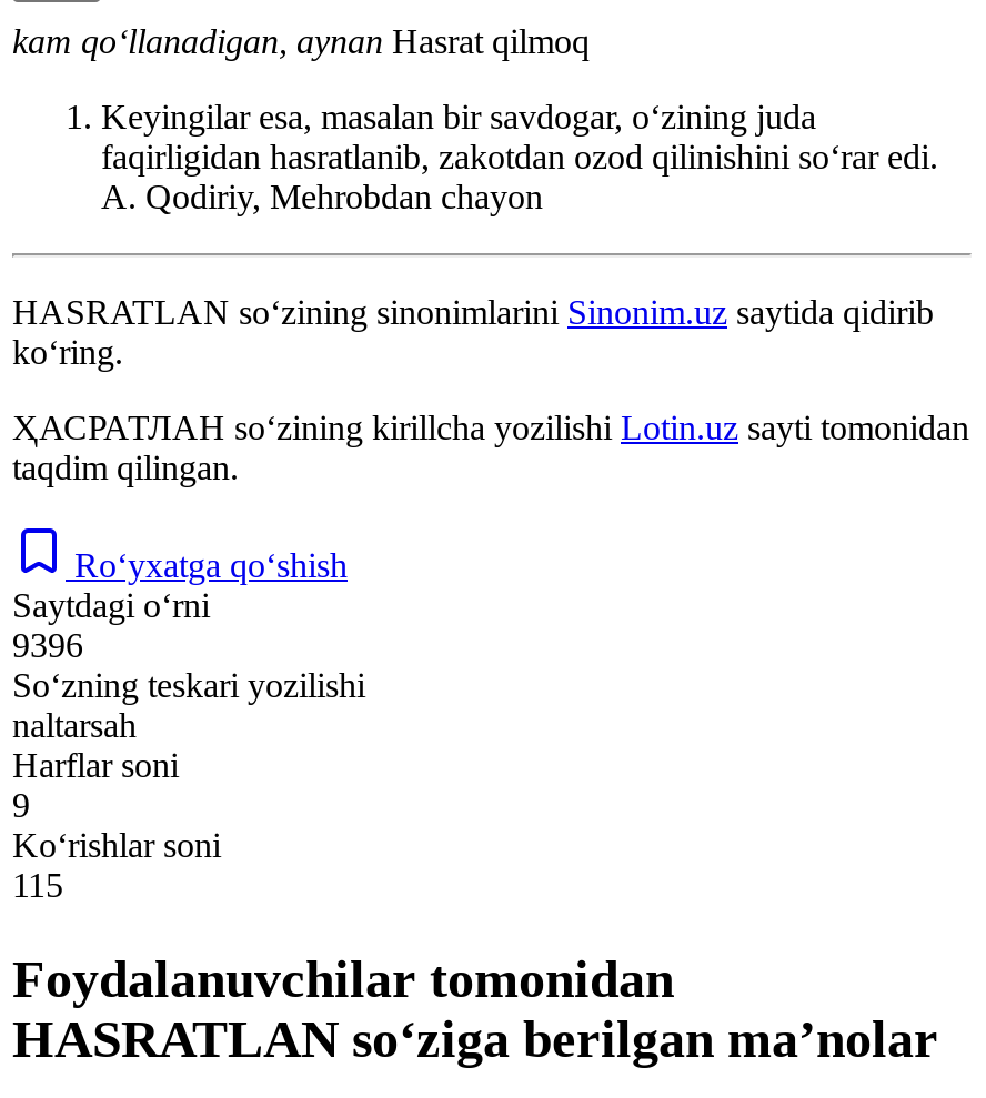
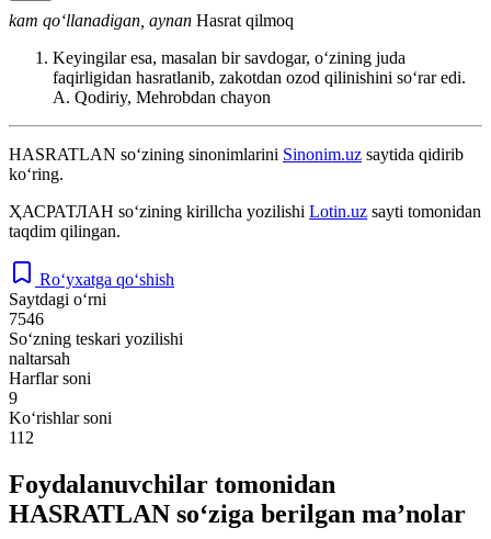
[12,626,83,664] 9396 -> [9,309,44,328] 7546
[12,866,63,903] 115 -> [9,428,34,447] 112

